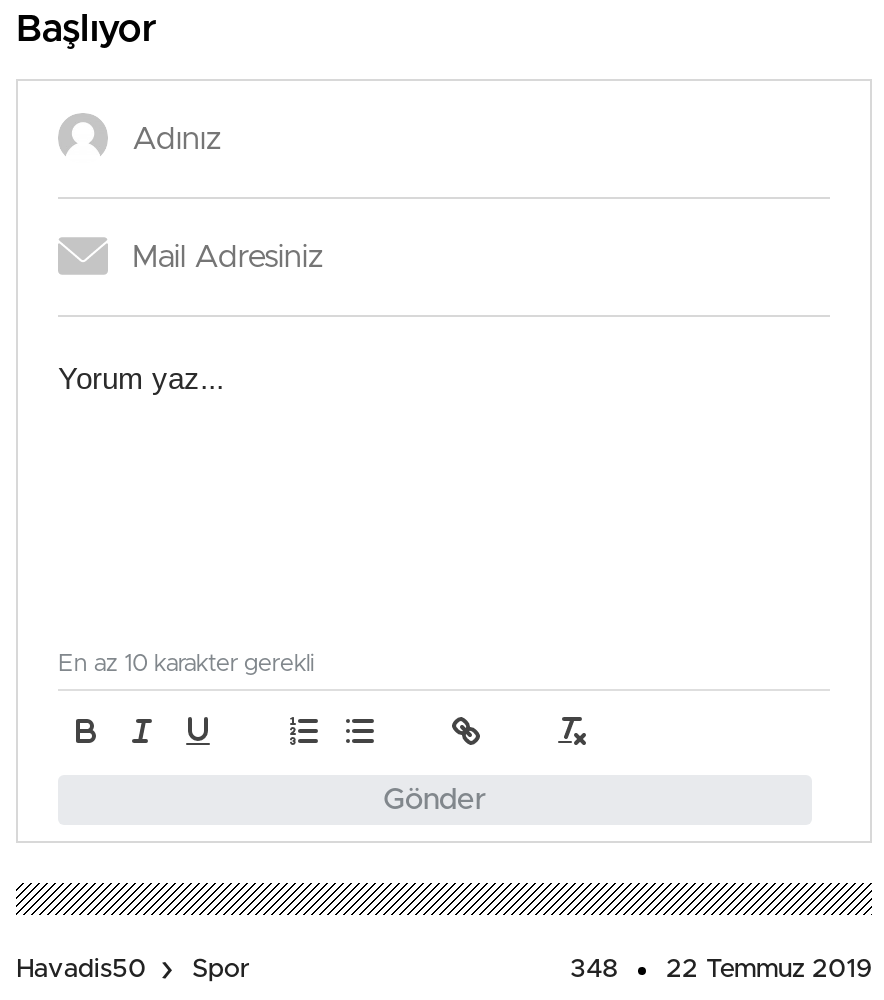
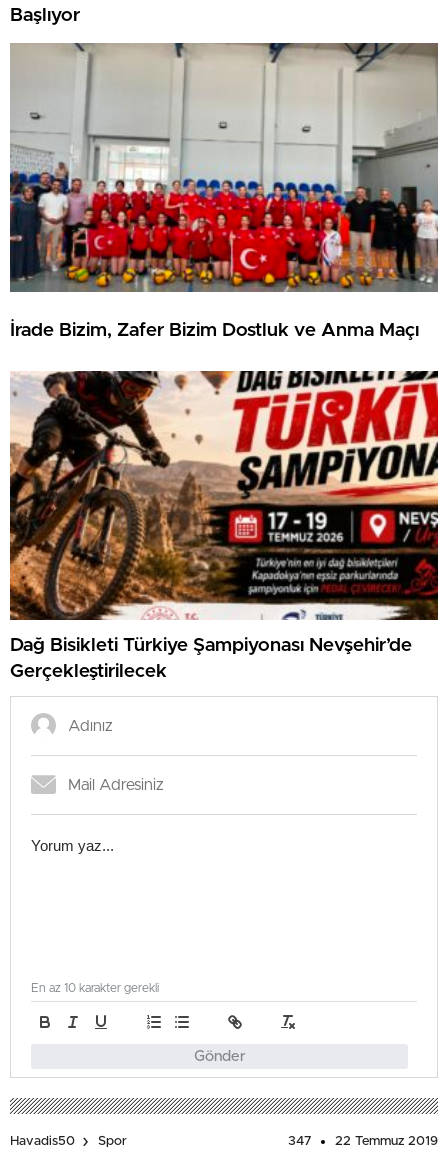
none -> [9,42,439,339] [image] | İrade Bizim, Zafer Bizim Dostluk ve Anma Maçı
none -> [9,370,439,680] [image] | Dağ Bisikleti Türkiye Şampiyonası Nevşehir’de | Gerçekleştirilecek
[570,957,872,983] 348 22 Temmuz 2019 -> [288,1135,438,1148] 347 22 Temmuz 2019

